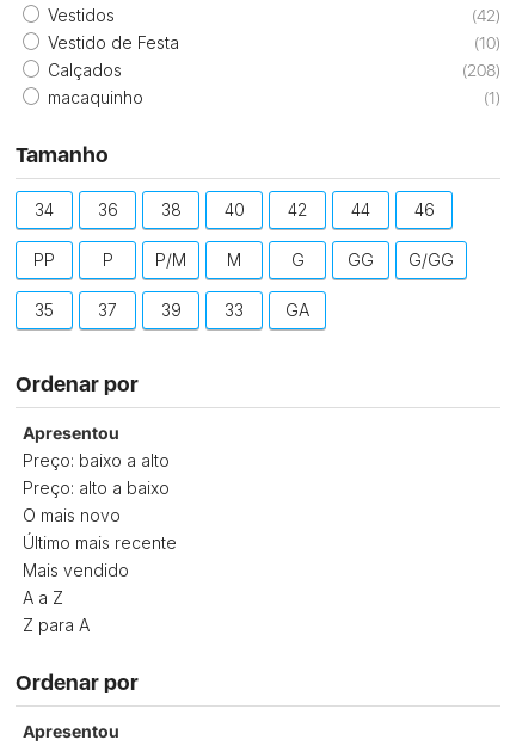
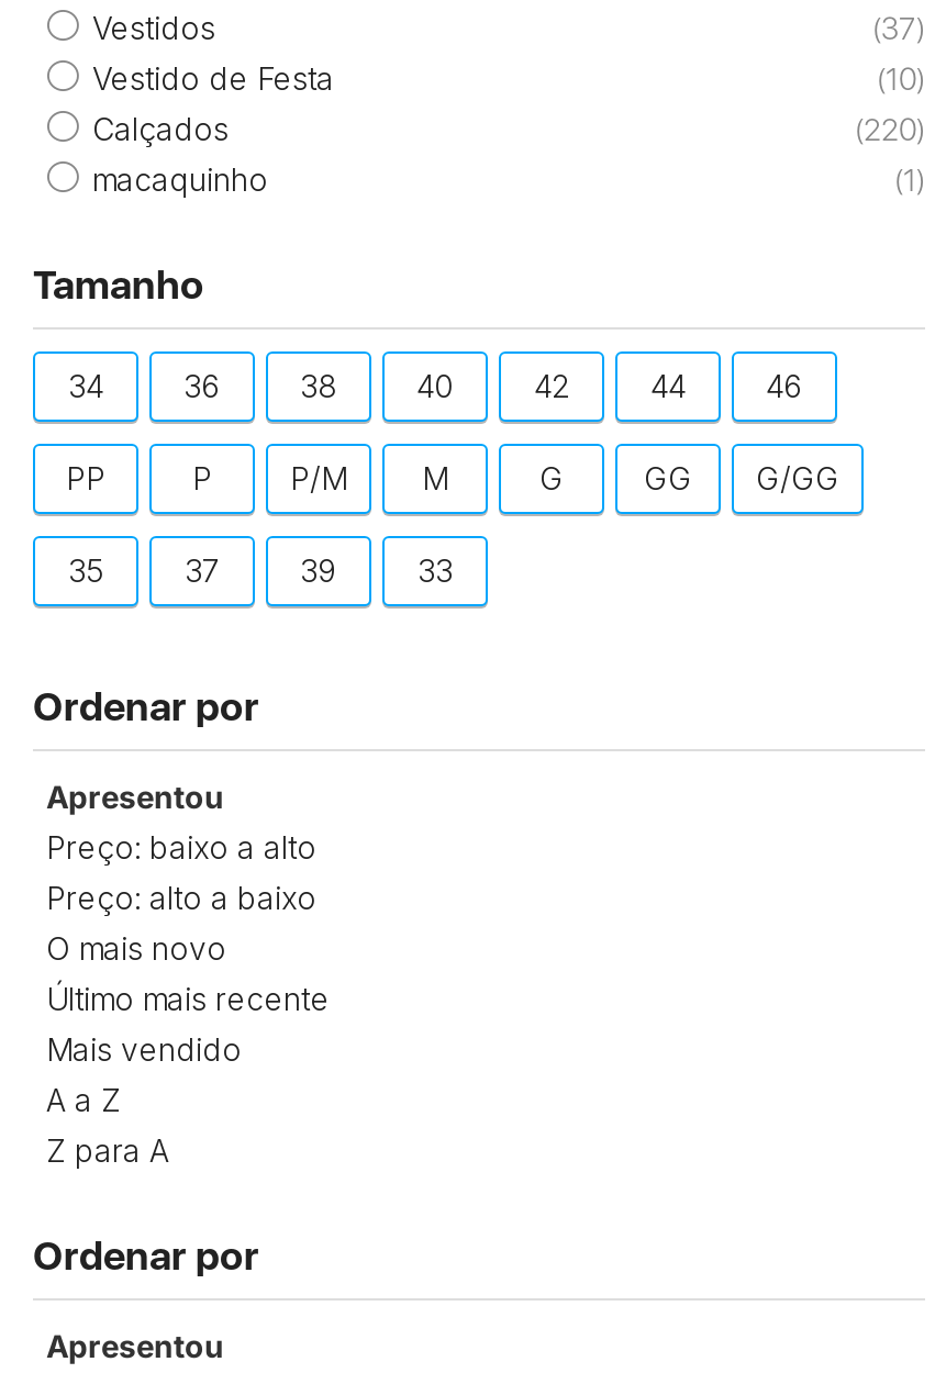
[472,6,500,25] (42) -> [872,10,925,45] (37)
[462,61,500,80] (208) -> [855,111,925,147] (220)
[285,299,309,320] GA -> none

